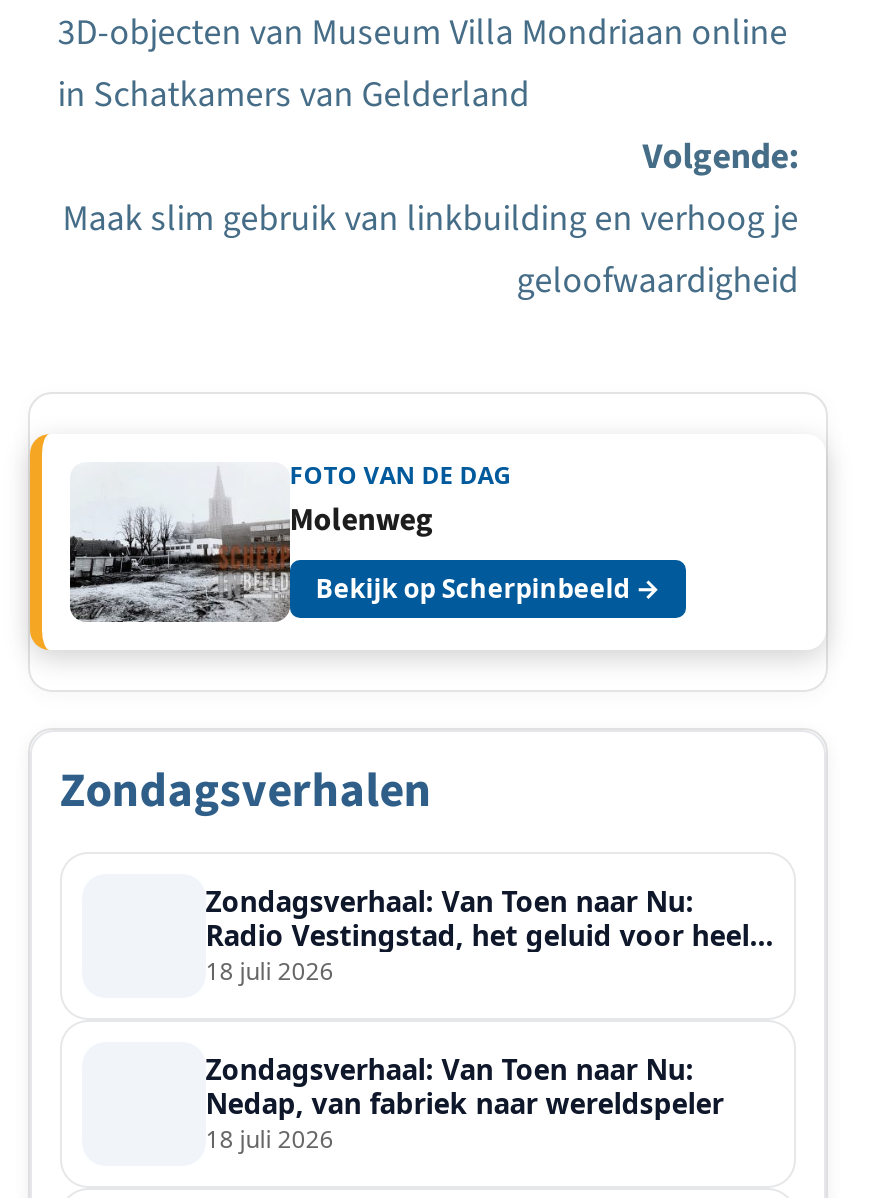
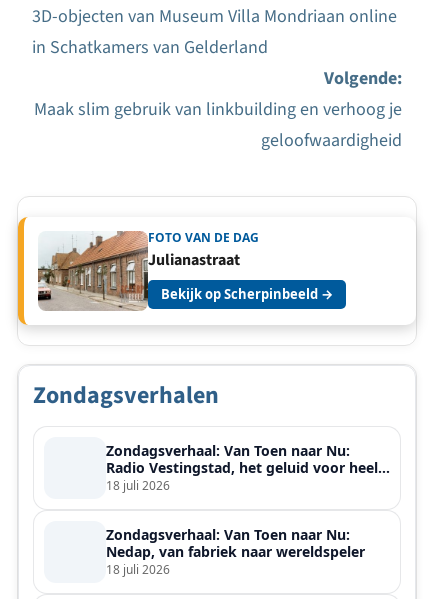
[68,462,433,622] [image] | Molenweg -> [37,230,240,311] [image] | Julianastraat

